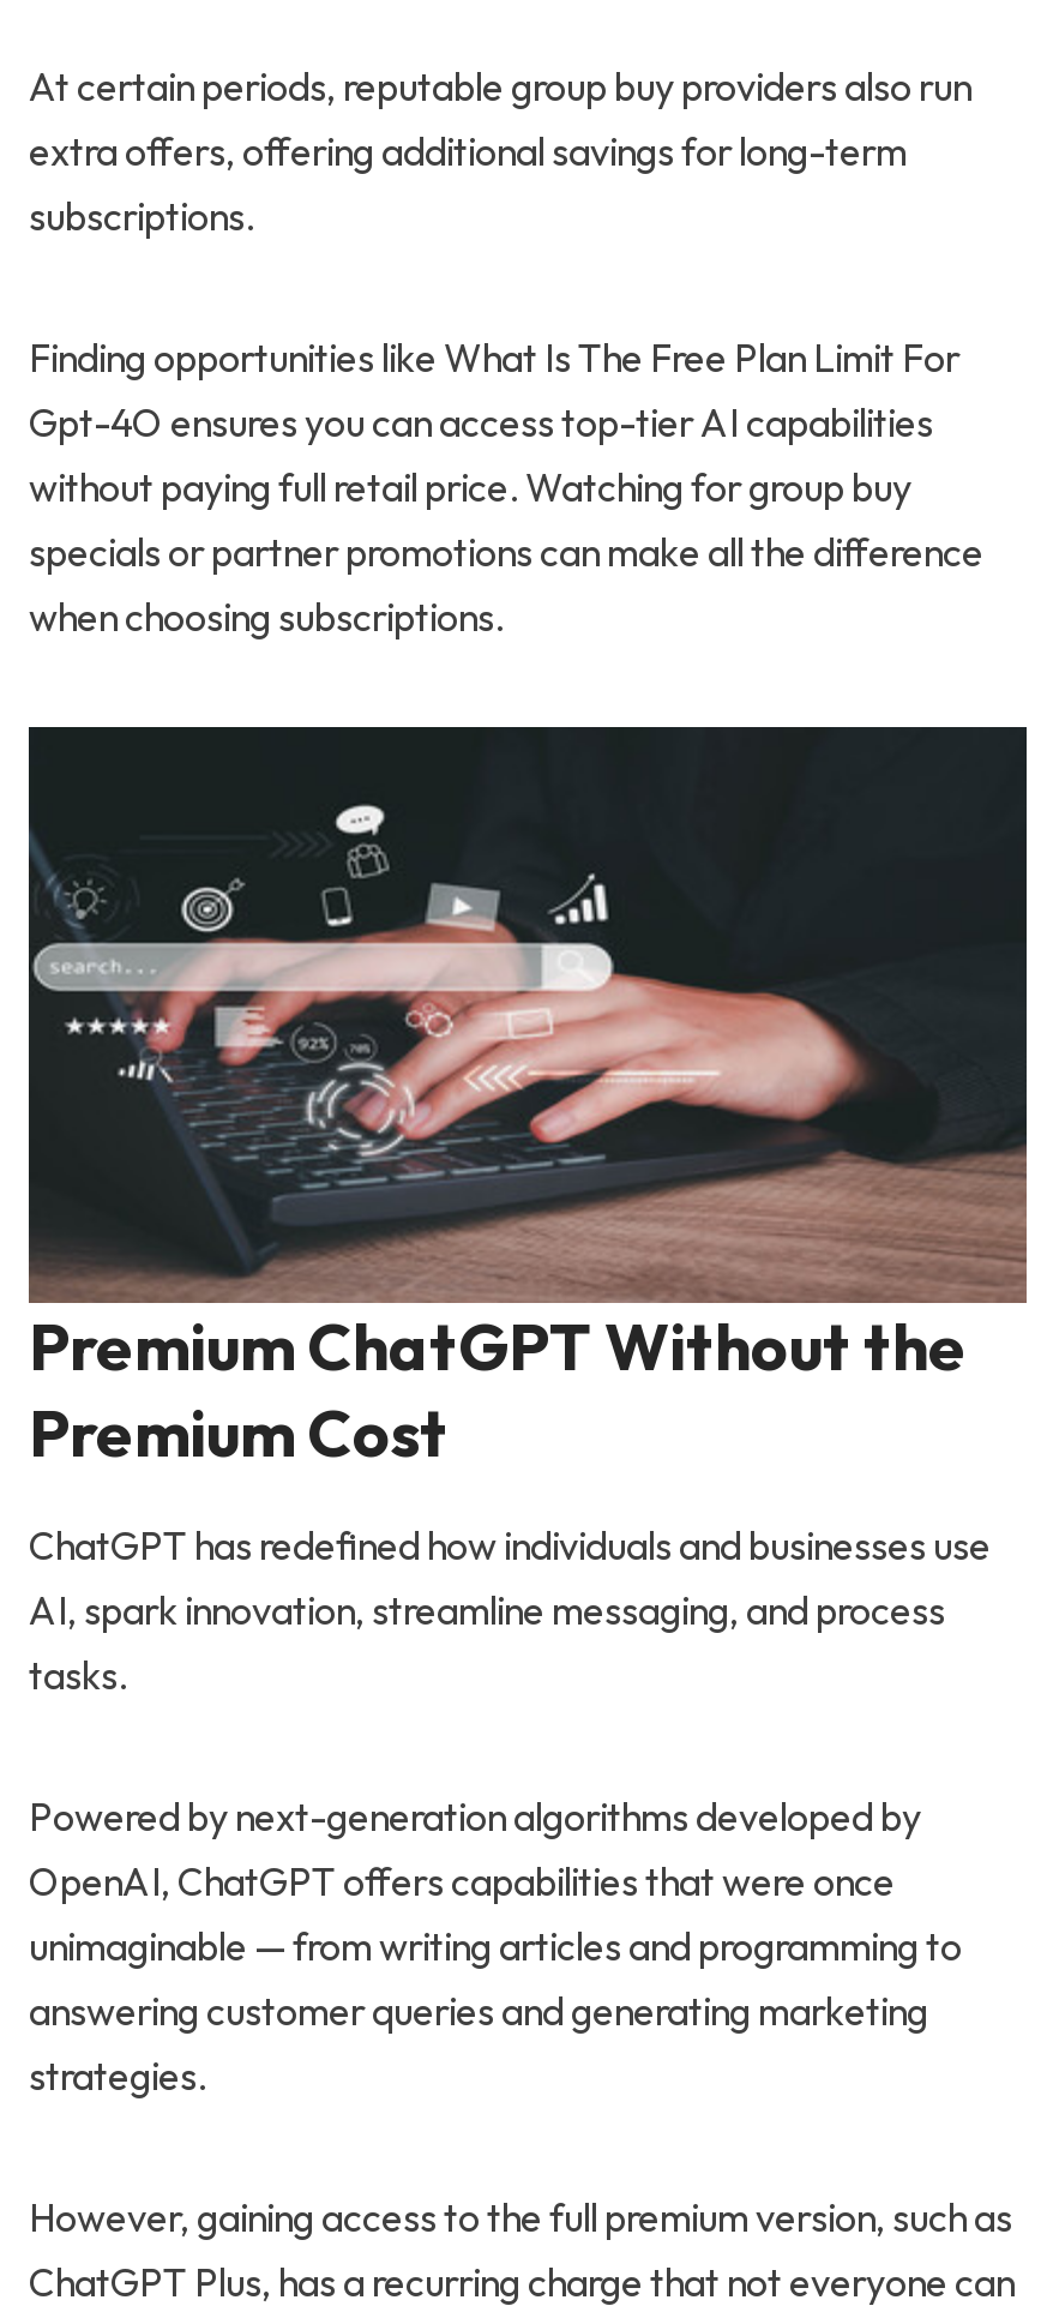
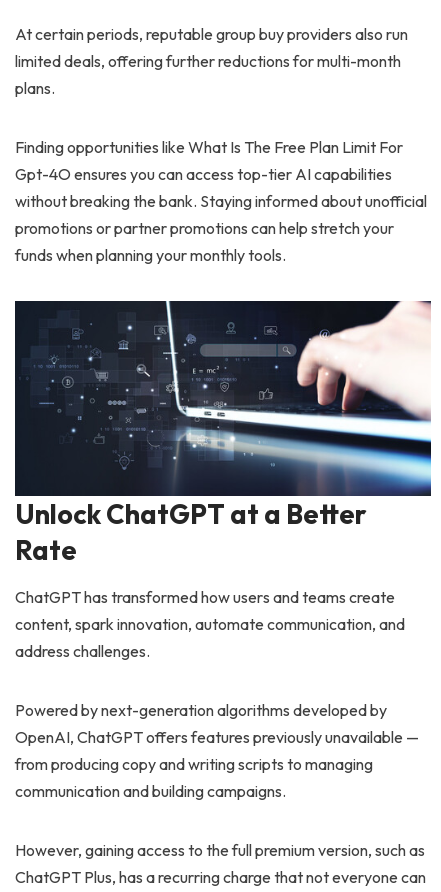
[29,127,907,240] extra offers, offering additional savings for long-term | subscriptions. -> [15,51,401,98] limited deals, offering further reductions for multi-month | plans.
[29,463,983,641] without paying full retail price. Watching for group buy | specials or partner promotions can make all the difference | when choosing subscriptions. -> [15,191,427,265] without breaking the bank. Staying informed about unofficial | promotions or partner promotions can help stretch your | funds when planning your monthly tools.
[29,725,1029,1473] [image] | Premium ChatGPT Without the | Premium Cost -> [15,300,432,567] [image] | Unlock ChatGPT at a Better | Rate
[29,1522,991,1699] ChatGPT has redefined how individuals and businesses use | AI, spark innovation, streamline messaging, and process | tasks. -> [15,587,405,661] ChatGPT has transformed how users and teams create | content, spark innovation, automate communication, and | address challenges.
[29,1858,962,2100] OpenAI, ChatGPT offers capabilities that were once | unimaginable — from writing articles and programming to | answering customer queries and generating marketing | strategies. -> [15,727,419,801] OpenAI, ChatGPT offers features previously unavailable — | from producing copy and writing scripts to managing | communication and building campaigns.

